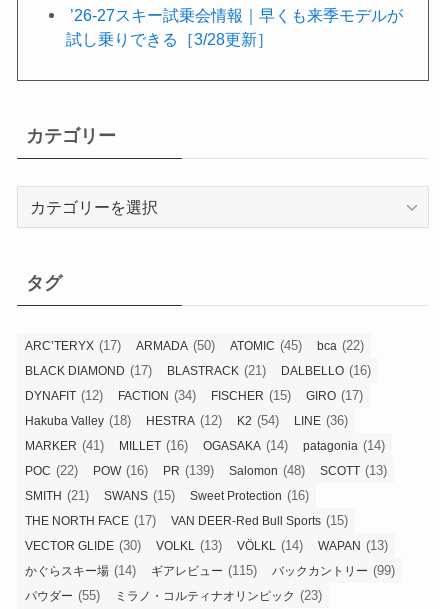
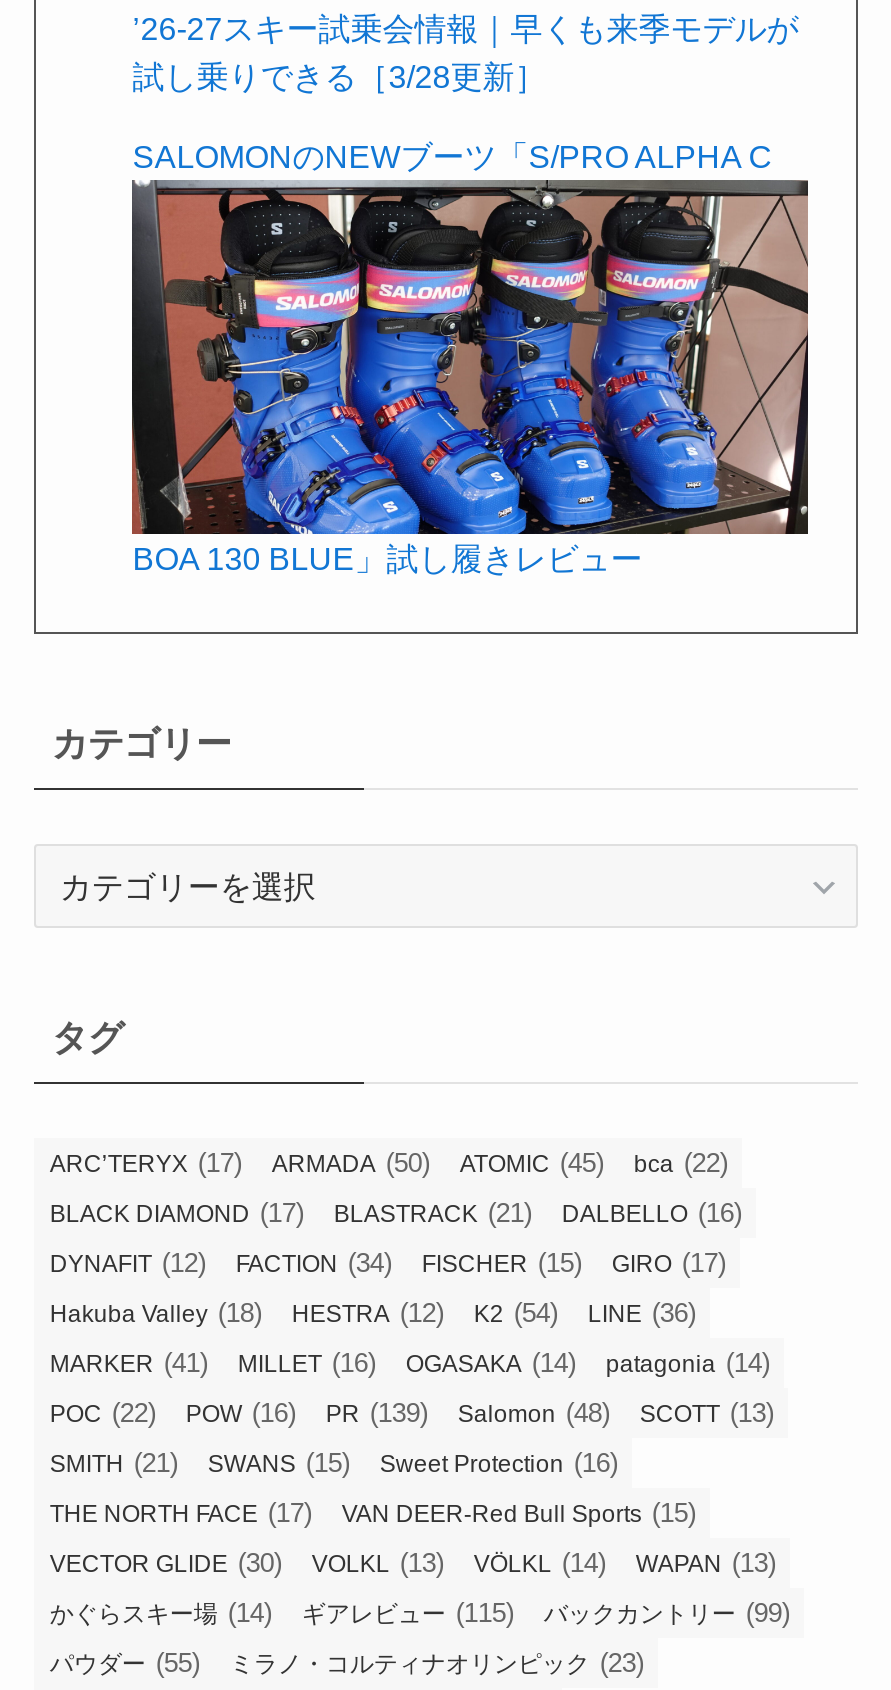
none -> [130,179,810,577] [image] | BOA 130 BLUE」試し履きレビュー
none -> [133,138,773,174] SALOMONのNEWブーツ「S/PRO ALPHA C

